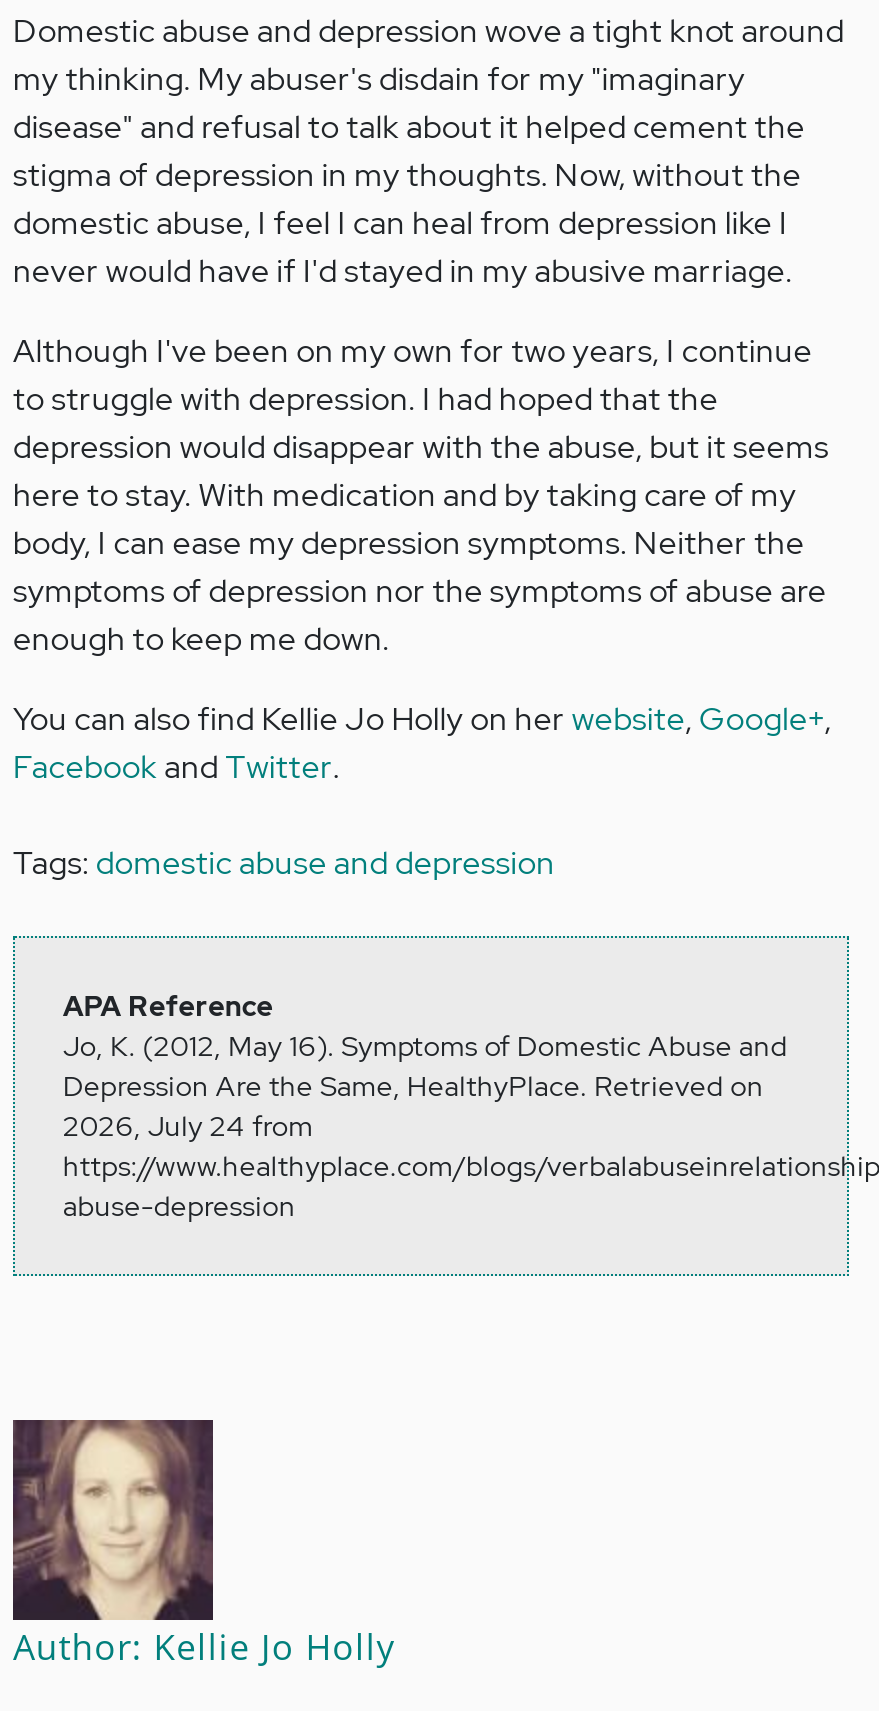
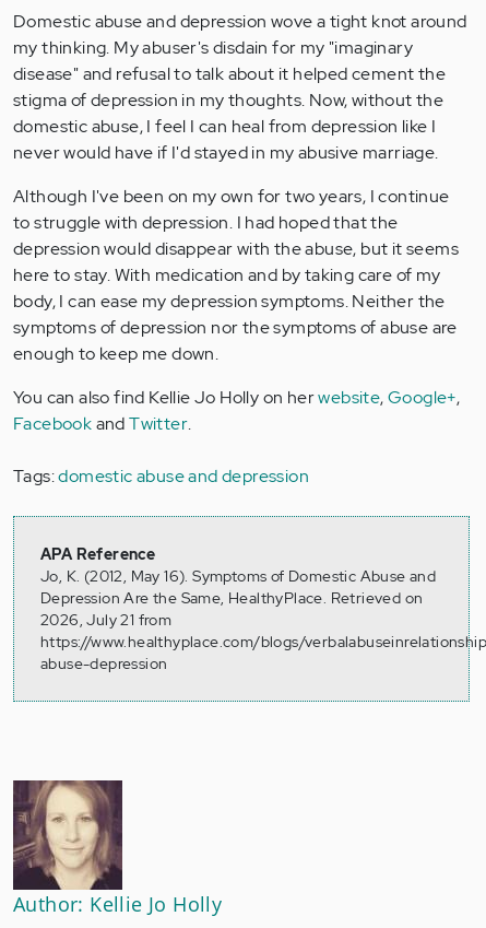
[63,1108,313,1144] 2026, July 24 from -> [40,610,172,629] 2026, July 21 from

